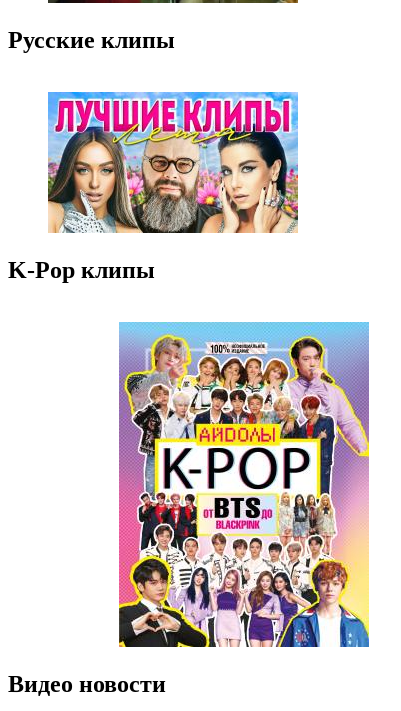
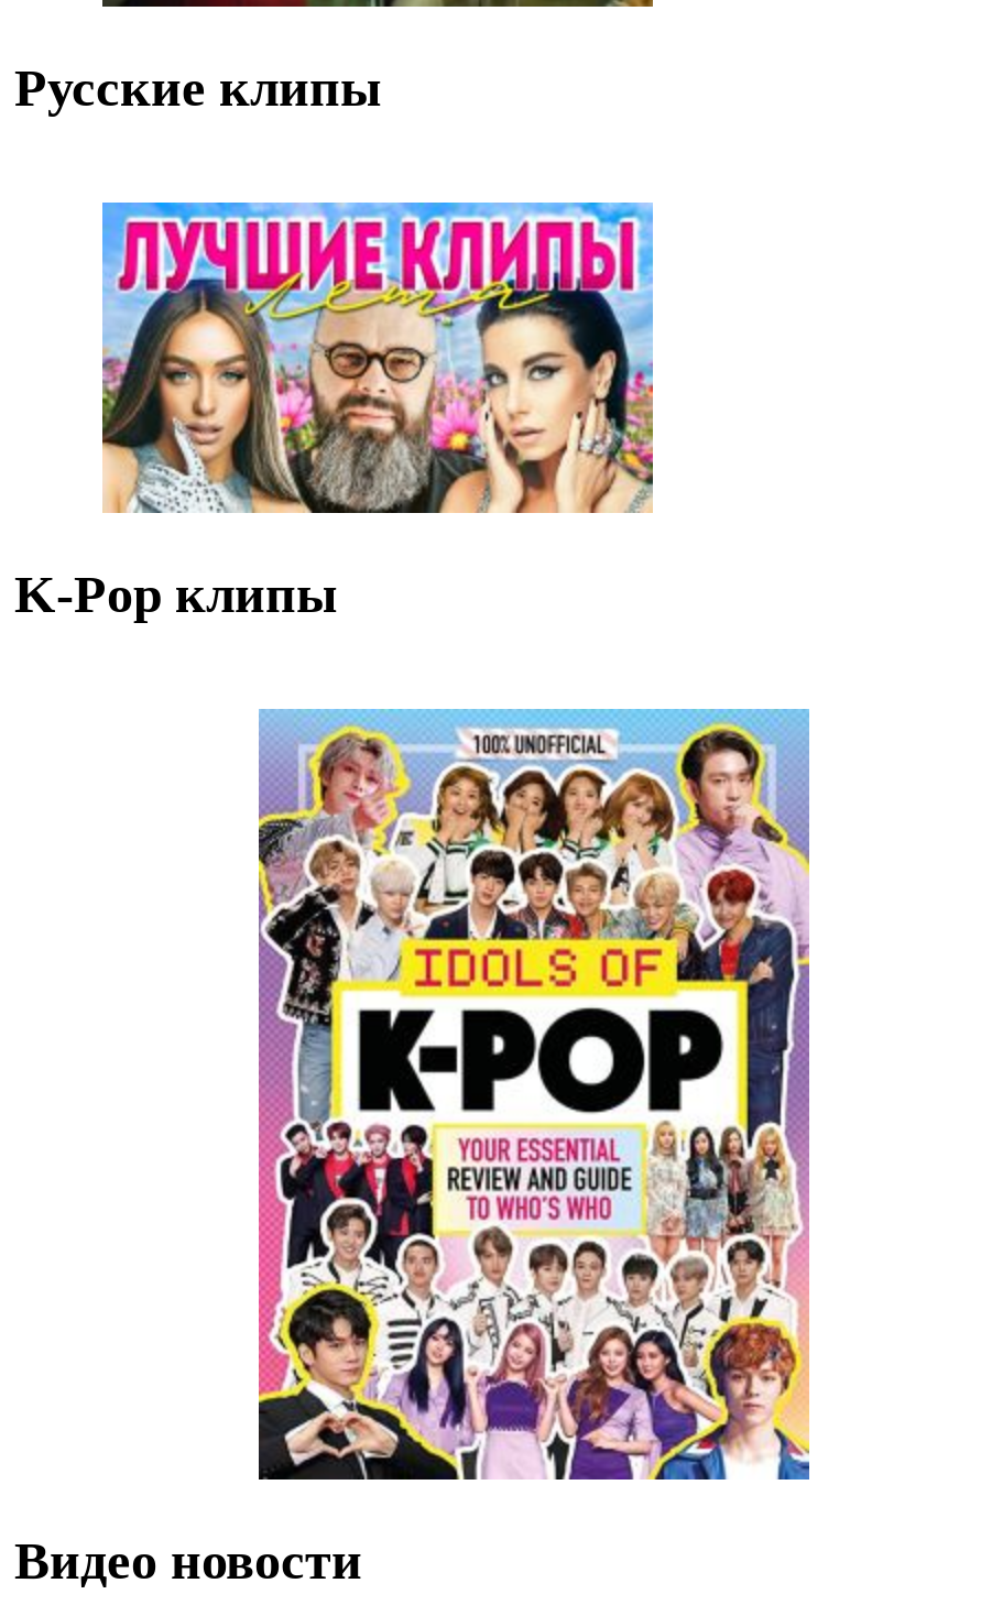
[118,327,370,648] [image] -> [257,718,809,1482] [image]

